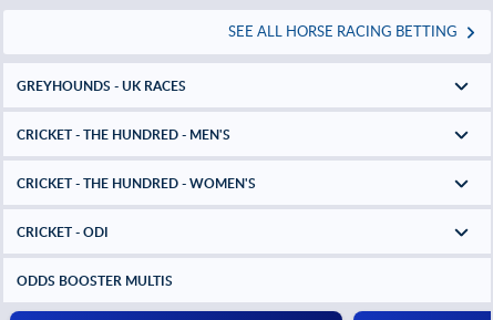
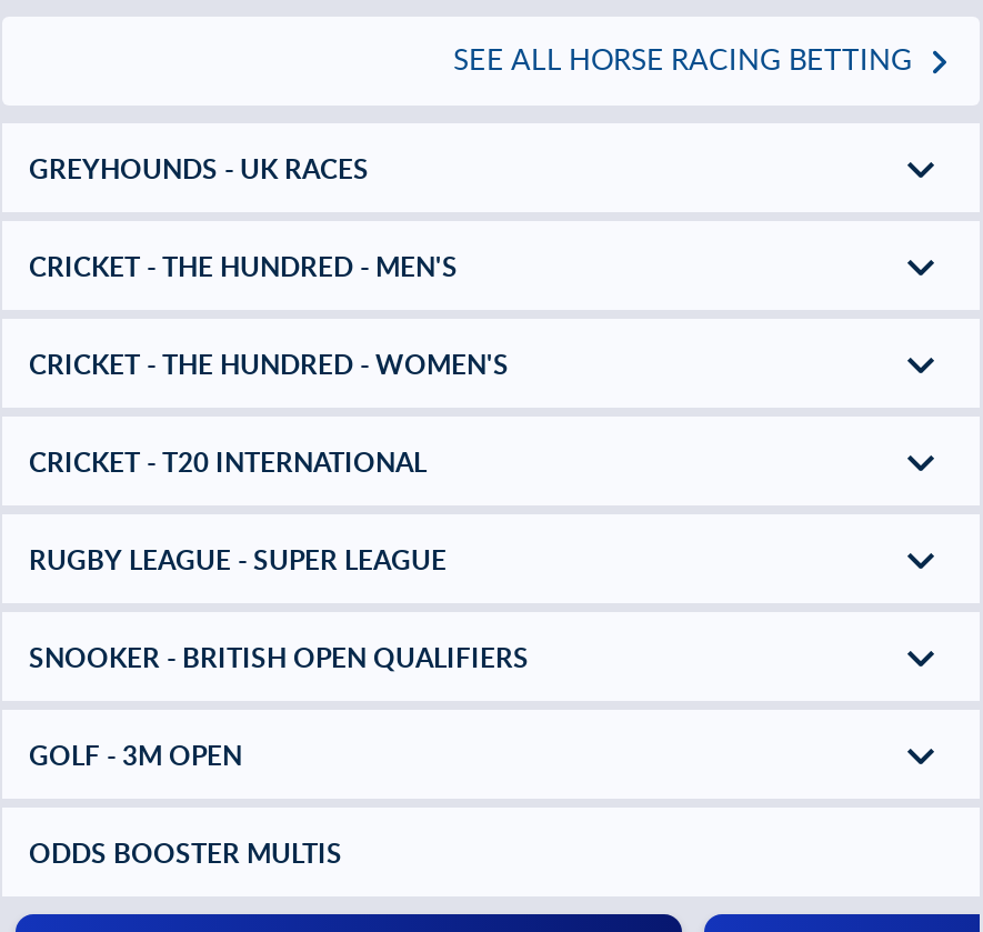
[17,222,109,241] CRICKET - ODI -> [29,443,529,774] CRICKET - T20 INTERNATIONAL | RUGBY LEAGUE - SUPER LEAGUE | SNOOKER - BRITISH OPEN QUALIFIERS | GOLF - 3M OPEN

